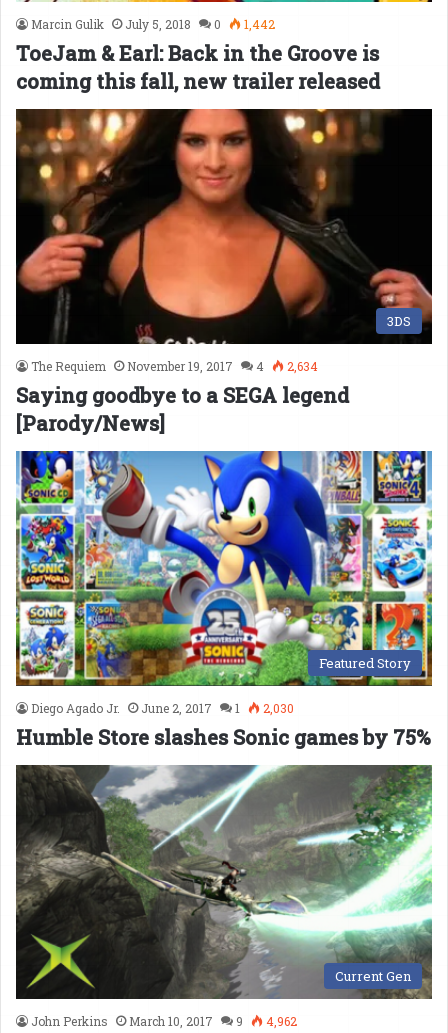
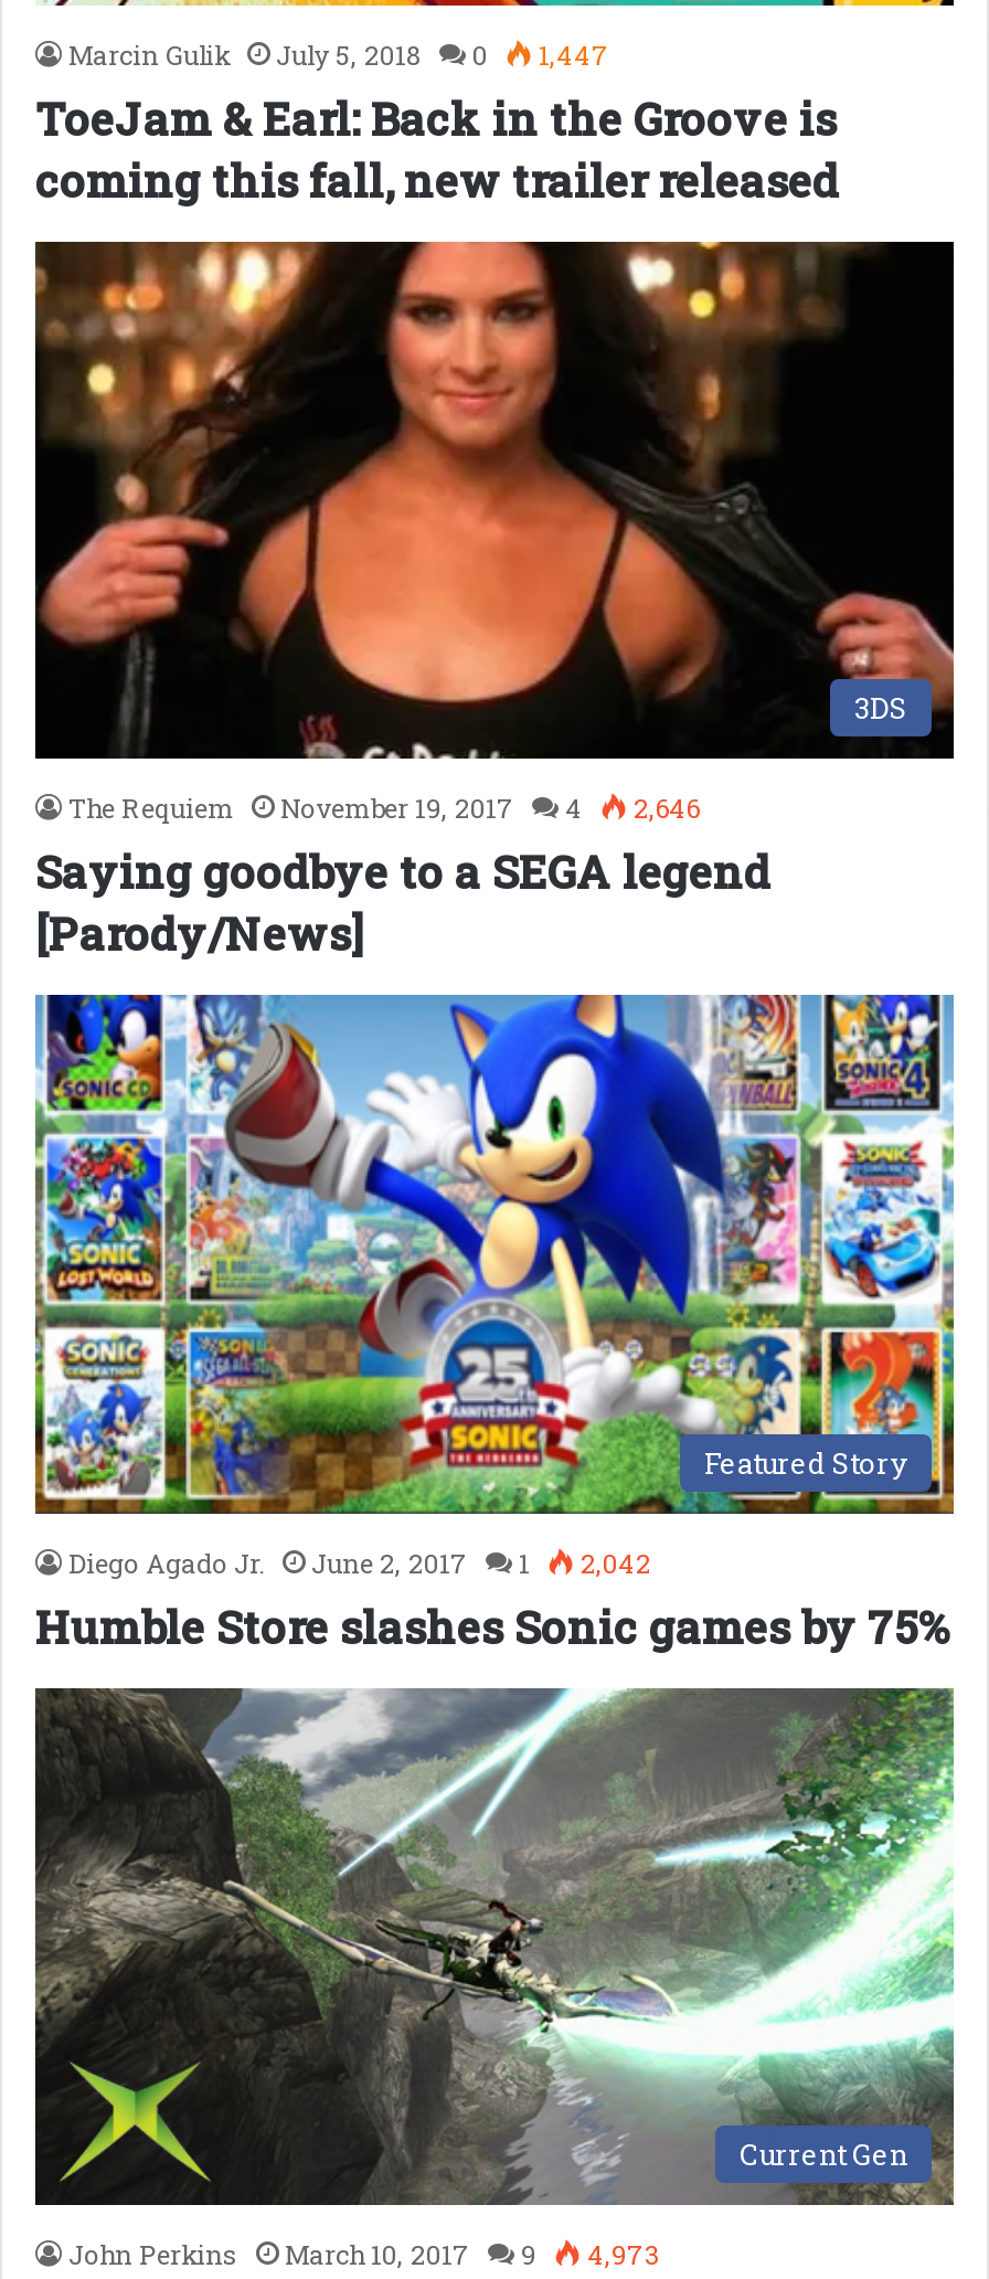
[31,16,275,32] Marcin Gulik July 5, 2018 0 1,442 -> [68,36,609,72] Marcin Gulik July 5, 2018 0 1,447
[31,358,318,374] The Requiem November 19, 2017 4 2,634 -> [68,791,700,826] The Requiem November 19, 2017 4 2,646
[31,700,294,716] Diego Agado Jr. June 2, 2017 1 2,030 -> [68,1545,651,1581] Diego Agado Jr. June 2, 2017 1 2,042
[31,1013,297,1029] John Perkins March 10, 2017 9 4,962 -> [68,2235,660,2271] John Perkins March 10, 2017 9 4,973

